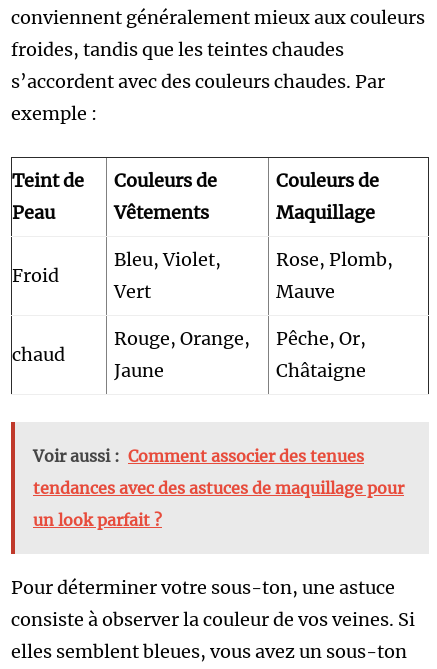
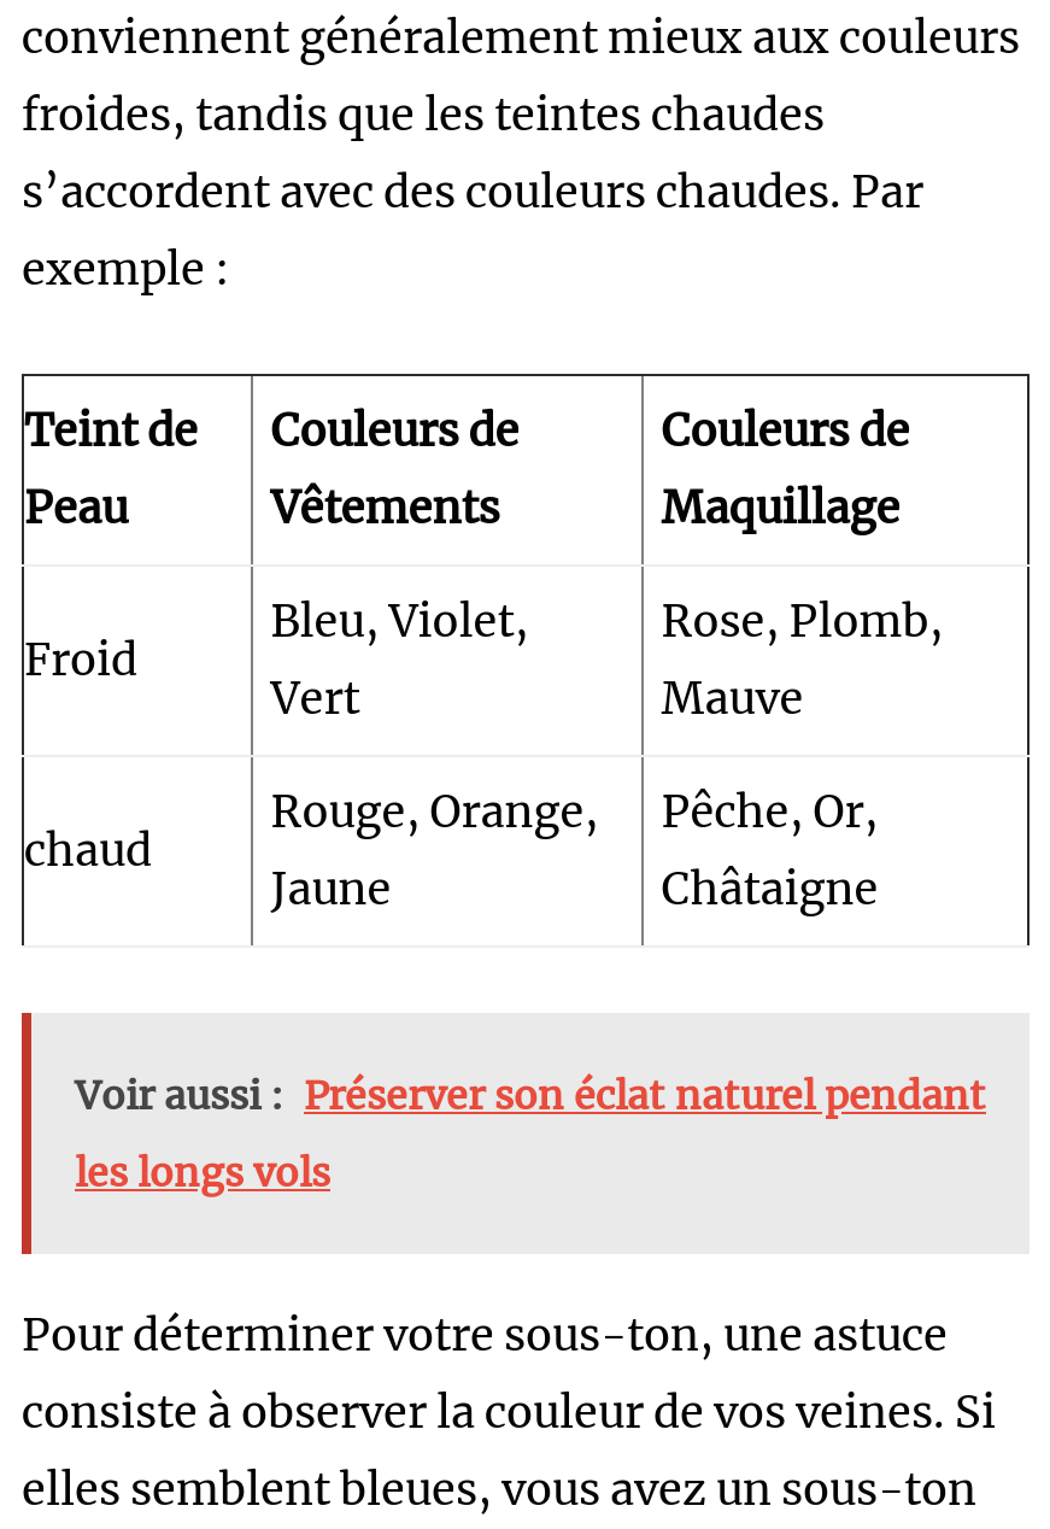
[33,446,404,530] Voir aussi : Comment associer des tenues | tendances avec des astuces de maquillage pour | un look parfait ? -> [75,1071,986,1197] Voir aussi : Préserver son éclat naturel pendant | les longs vols

